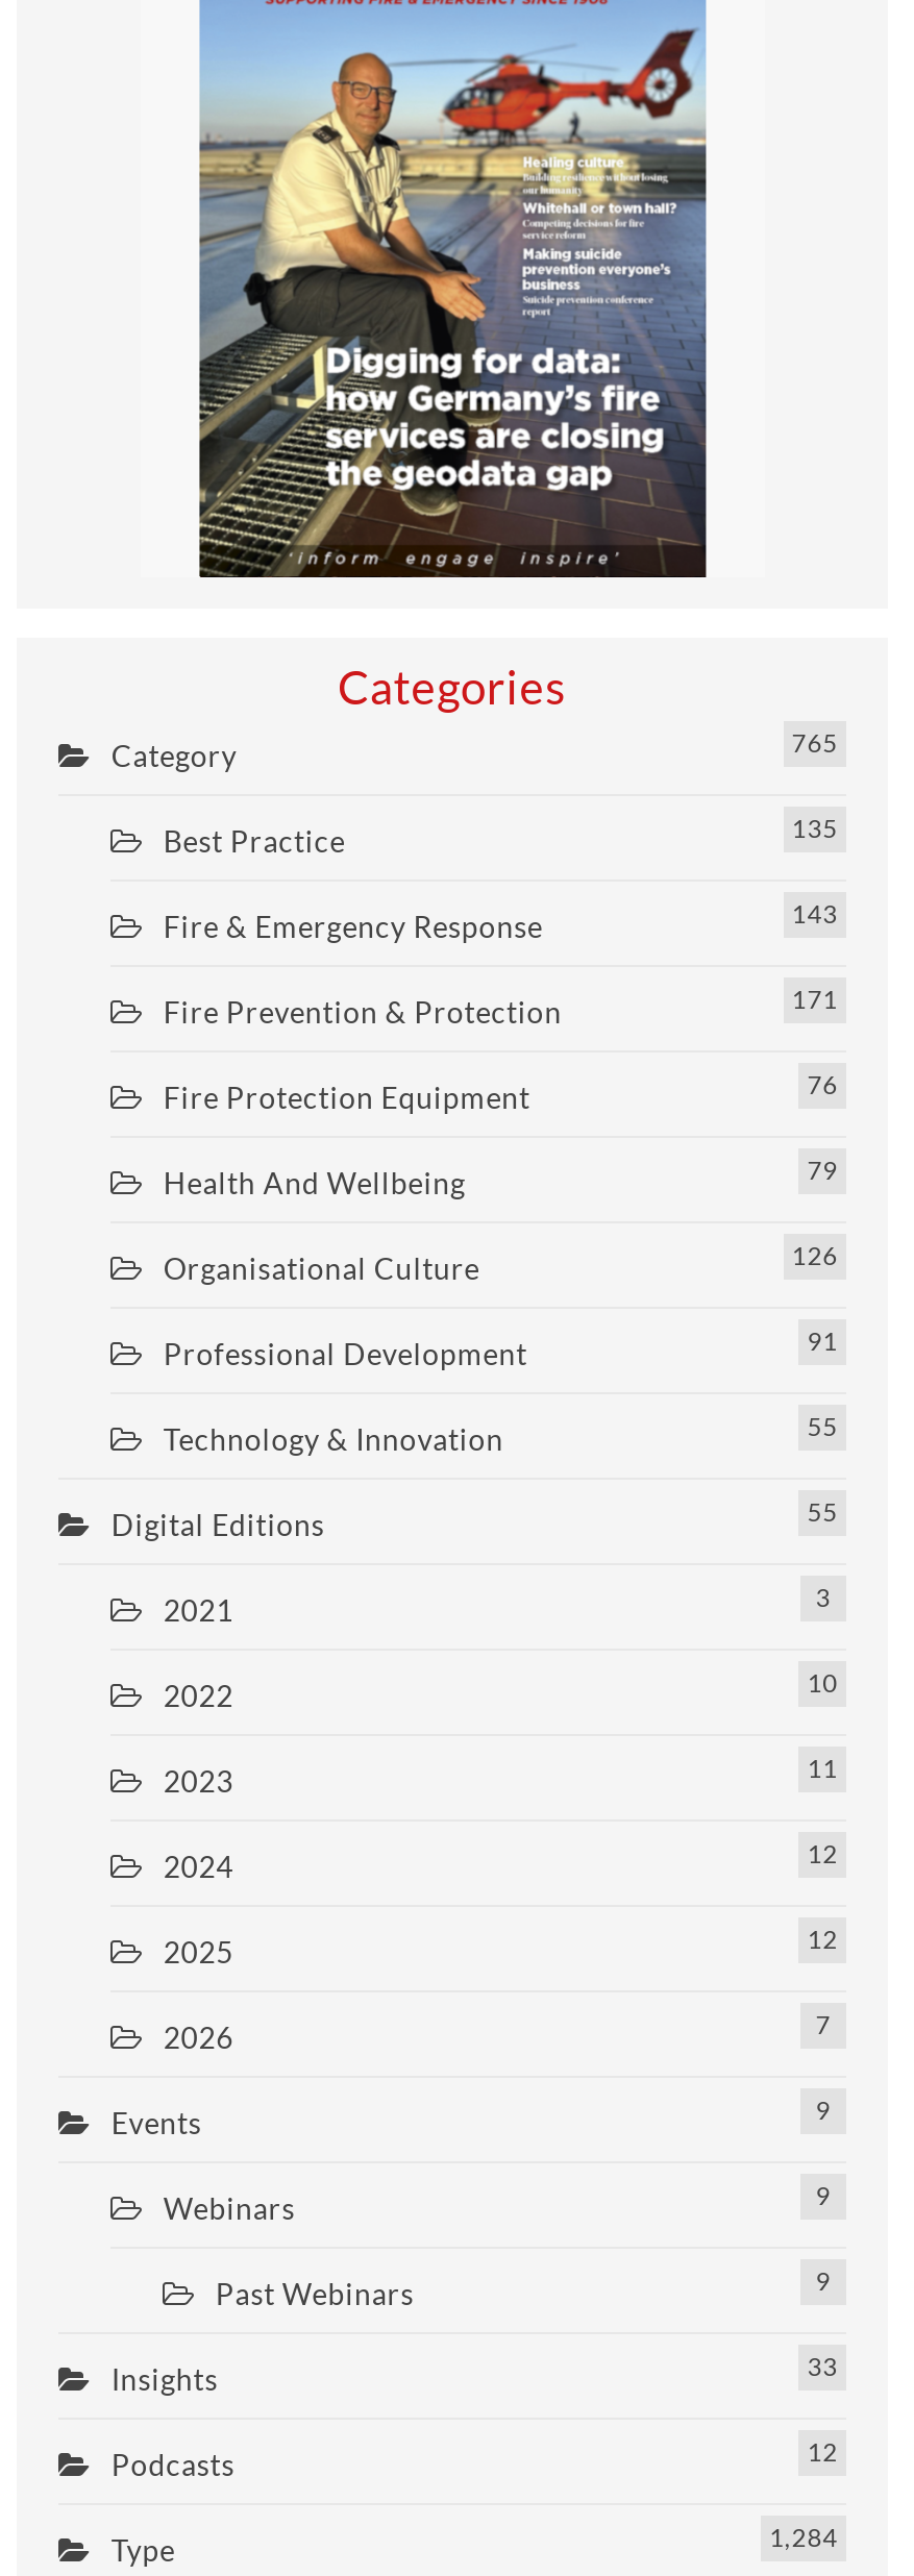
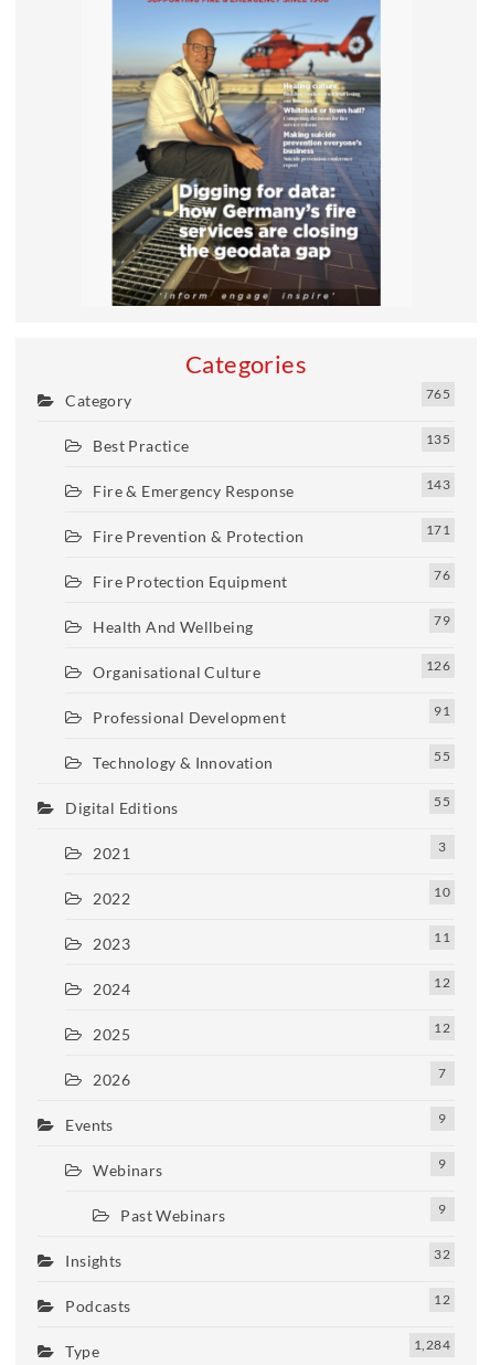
[807,2352,838,2383] 33 -> [434,1246,450,1263] 32

